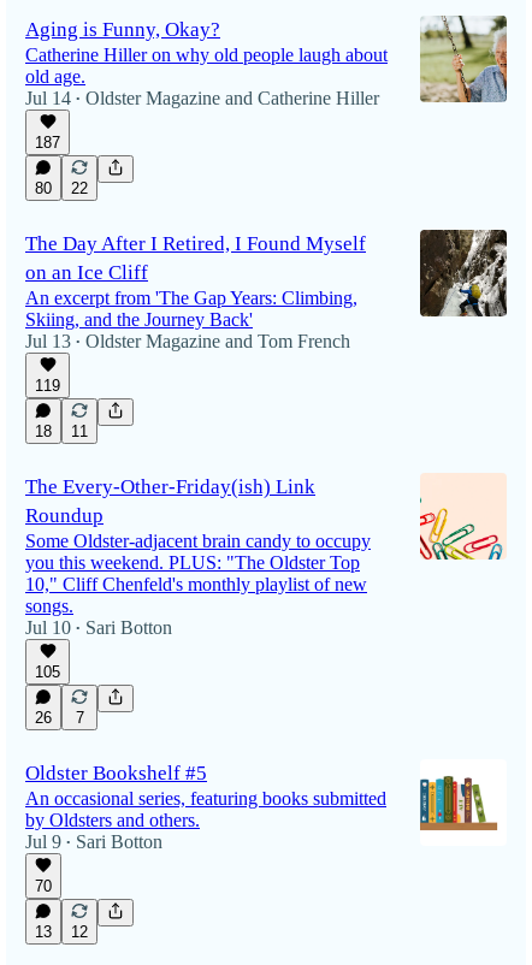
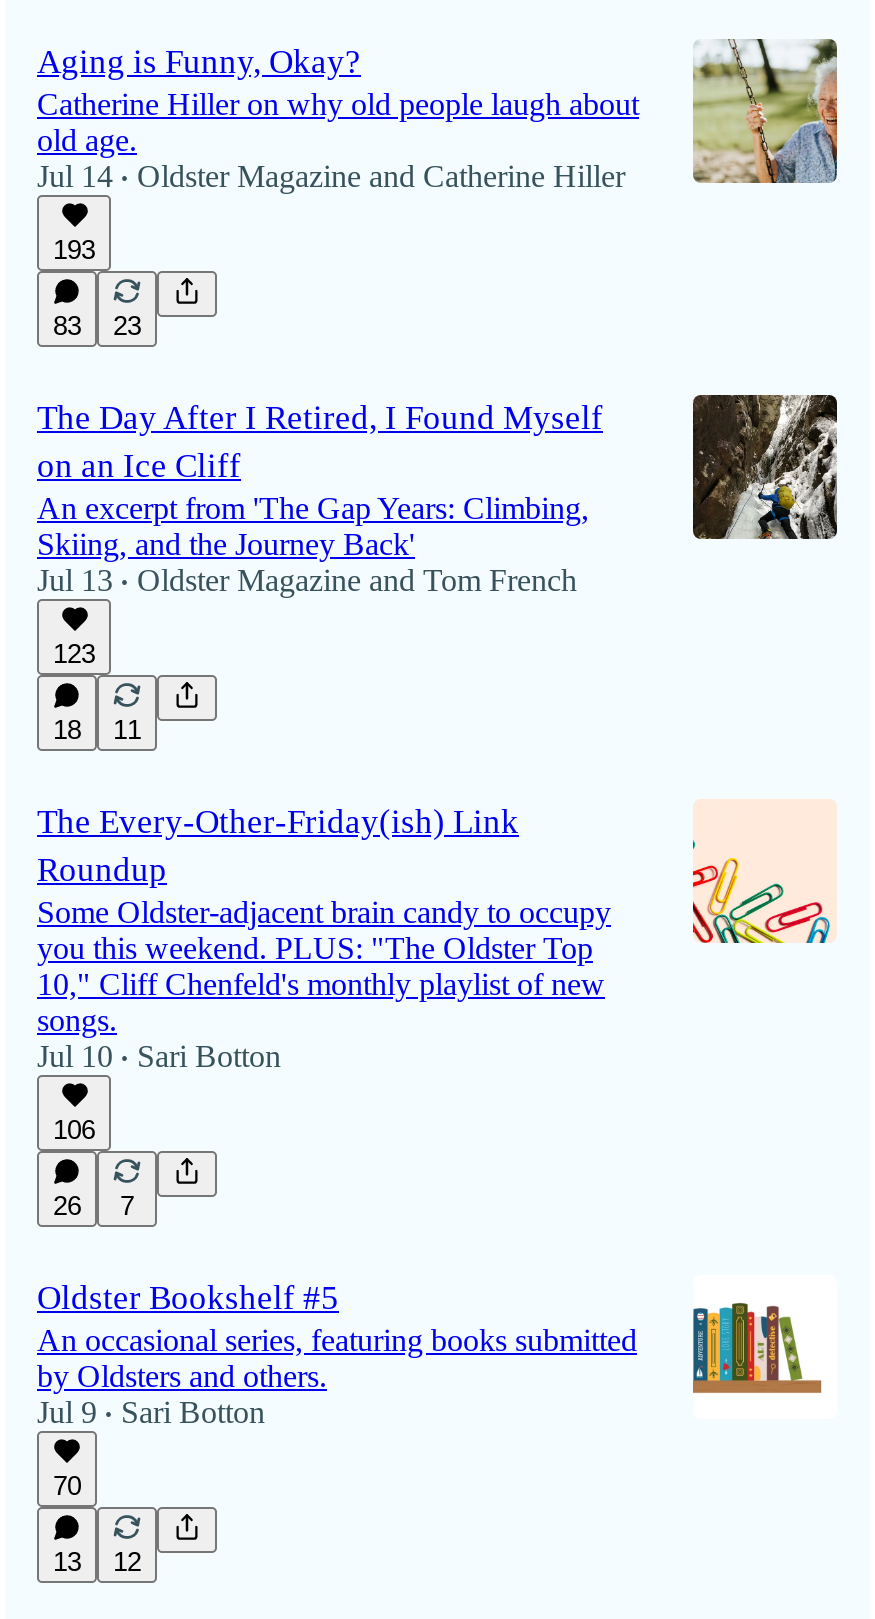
[35,134,60,152] 187 -> [53,235,95,265] 193
[35,179,52,197] 80 -> [53,311,81,341] 83
[71,179,88,197] 22 -> [113,311,141,341] 23
[35,377,60,395] 119 -> [53,639,95,669] 123
[35,663,60,681] 105 -> [53,1115,95,1145] 106

